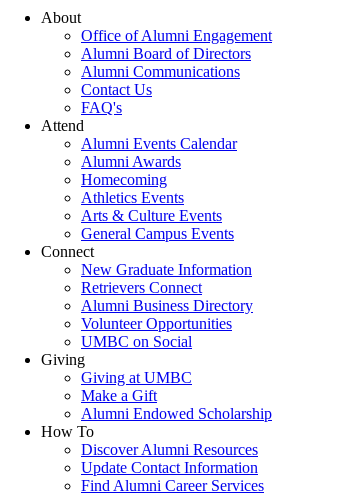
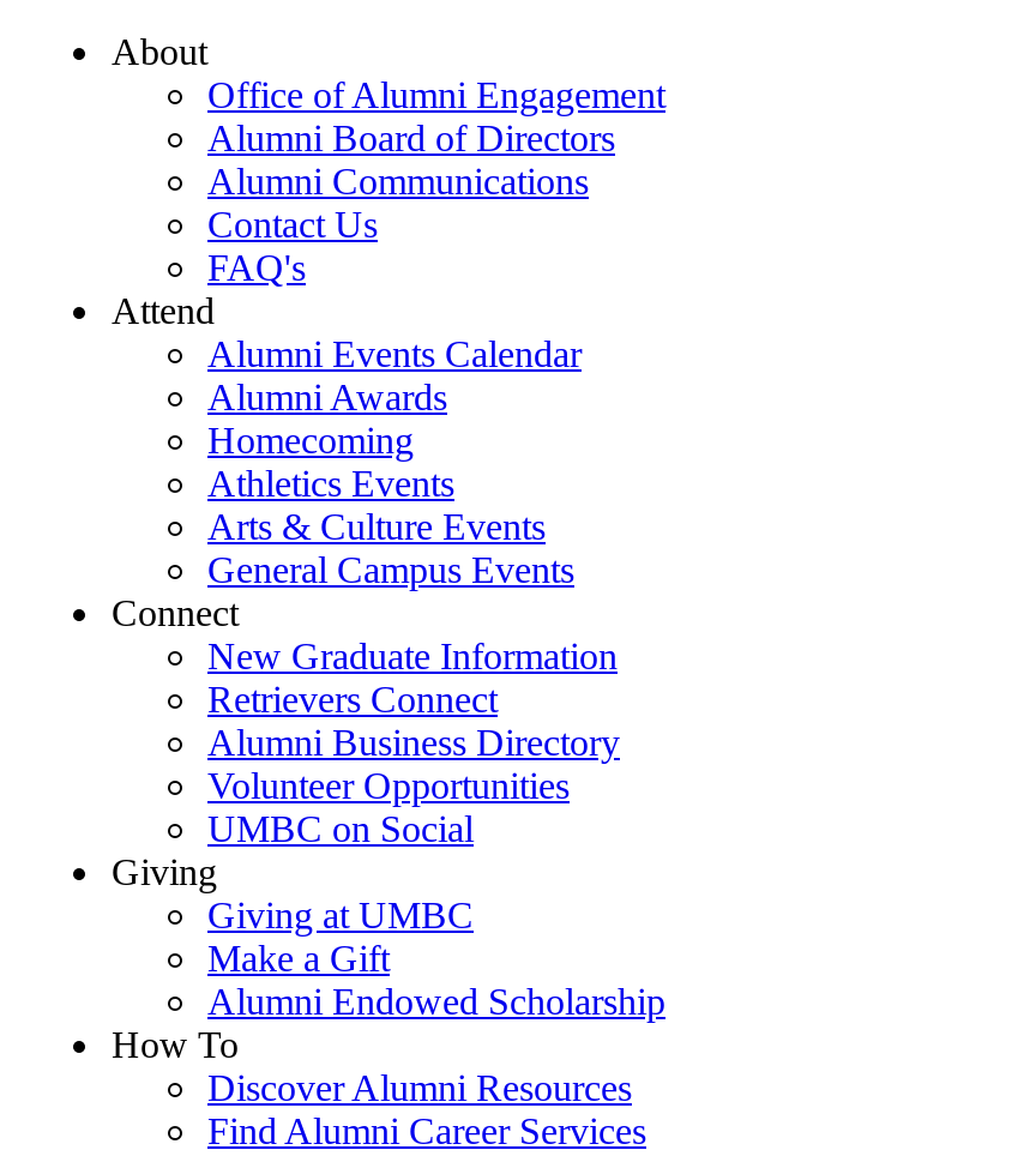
[81,459,258,476] Update Contact Information -> none

